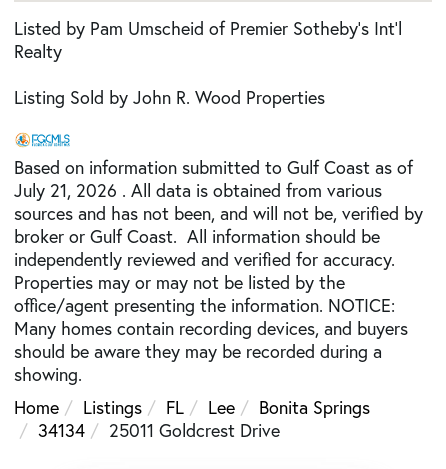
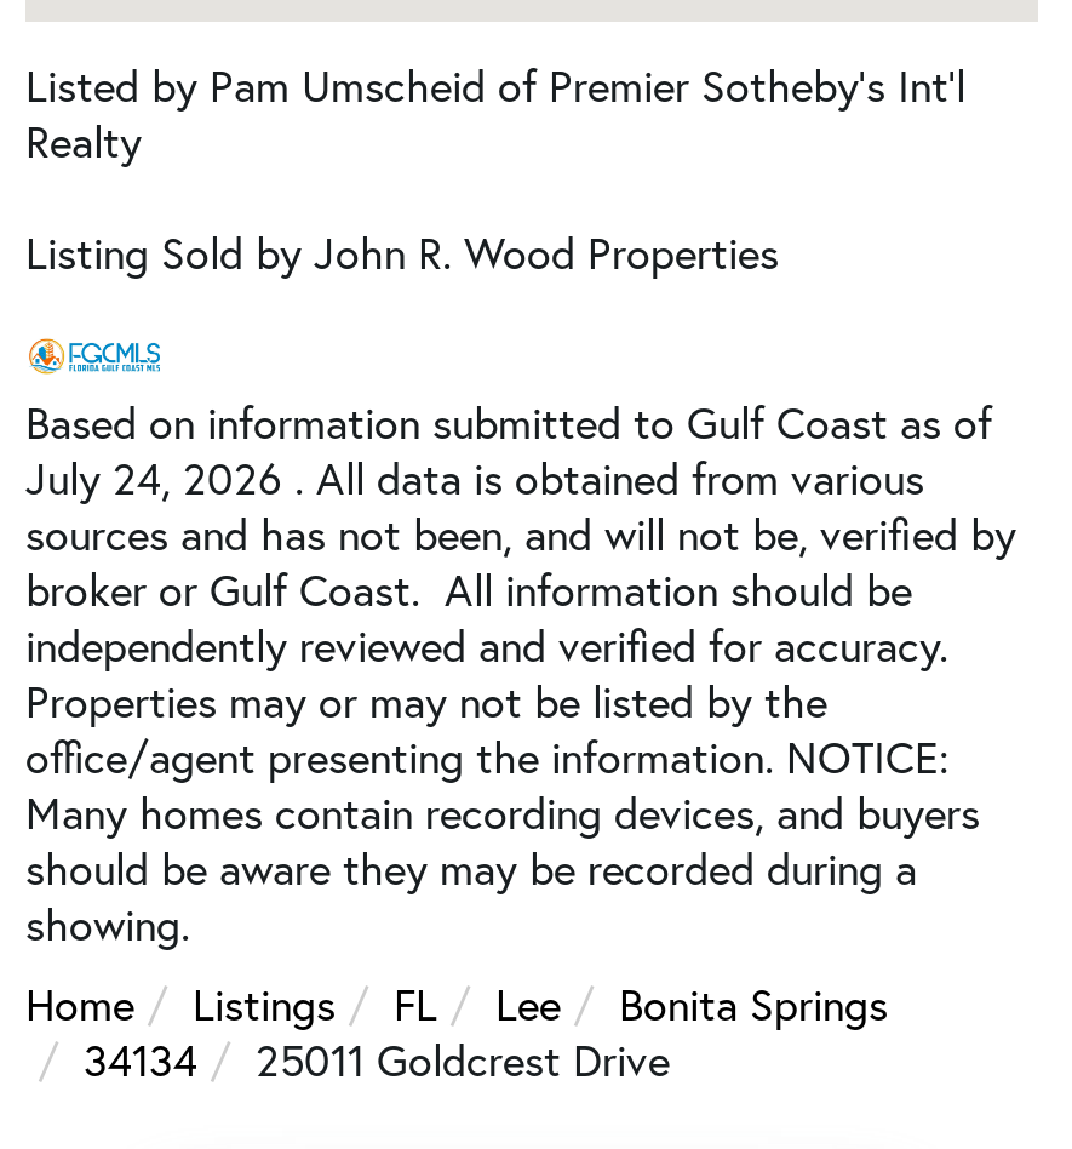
[14,179,382,202] July 21, 2026 . All data is obtained from various -> [25,451,924,506] July 24, 2026 . All data is obtained from various

